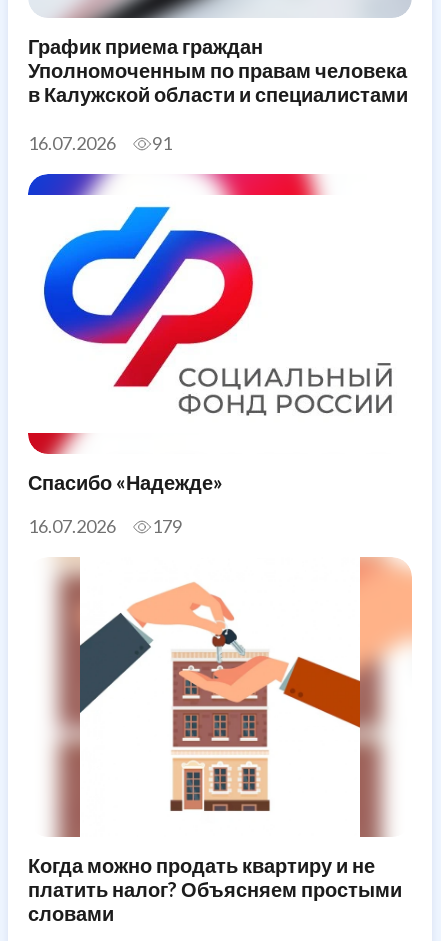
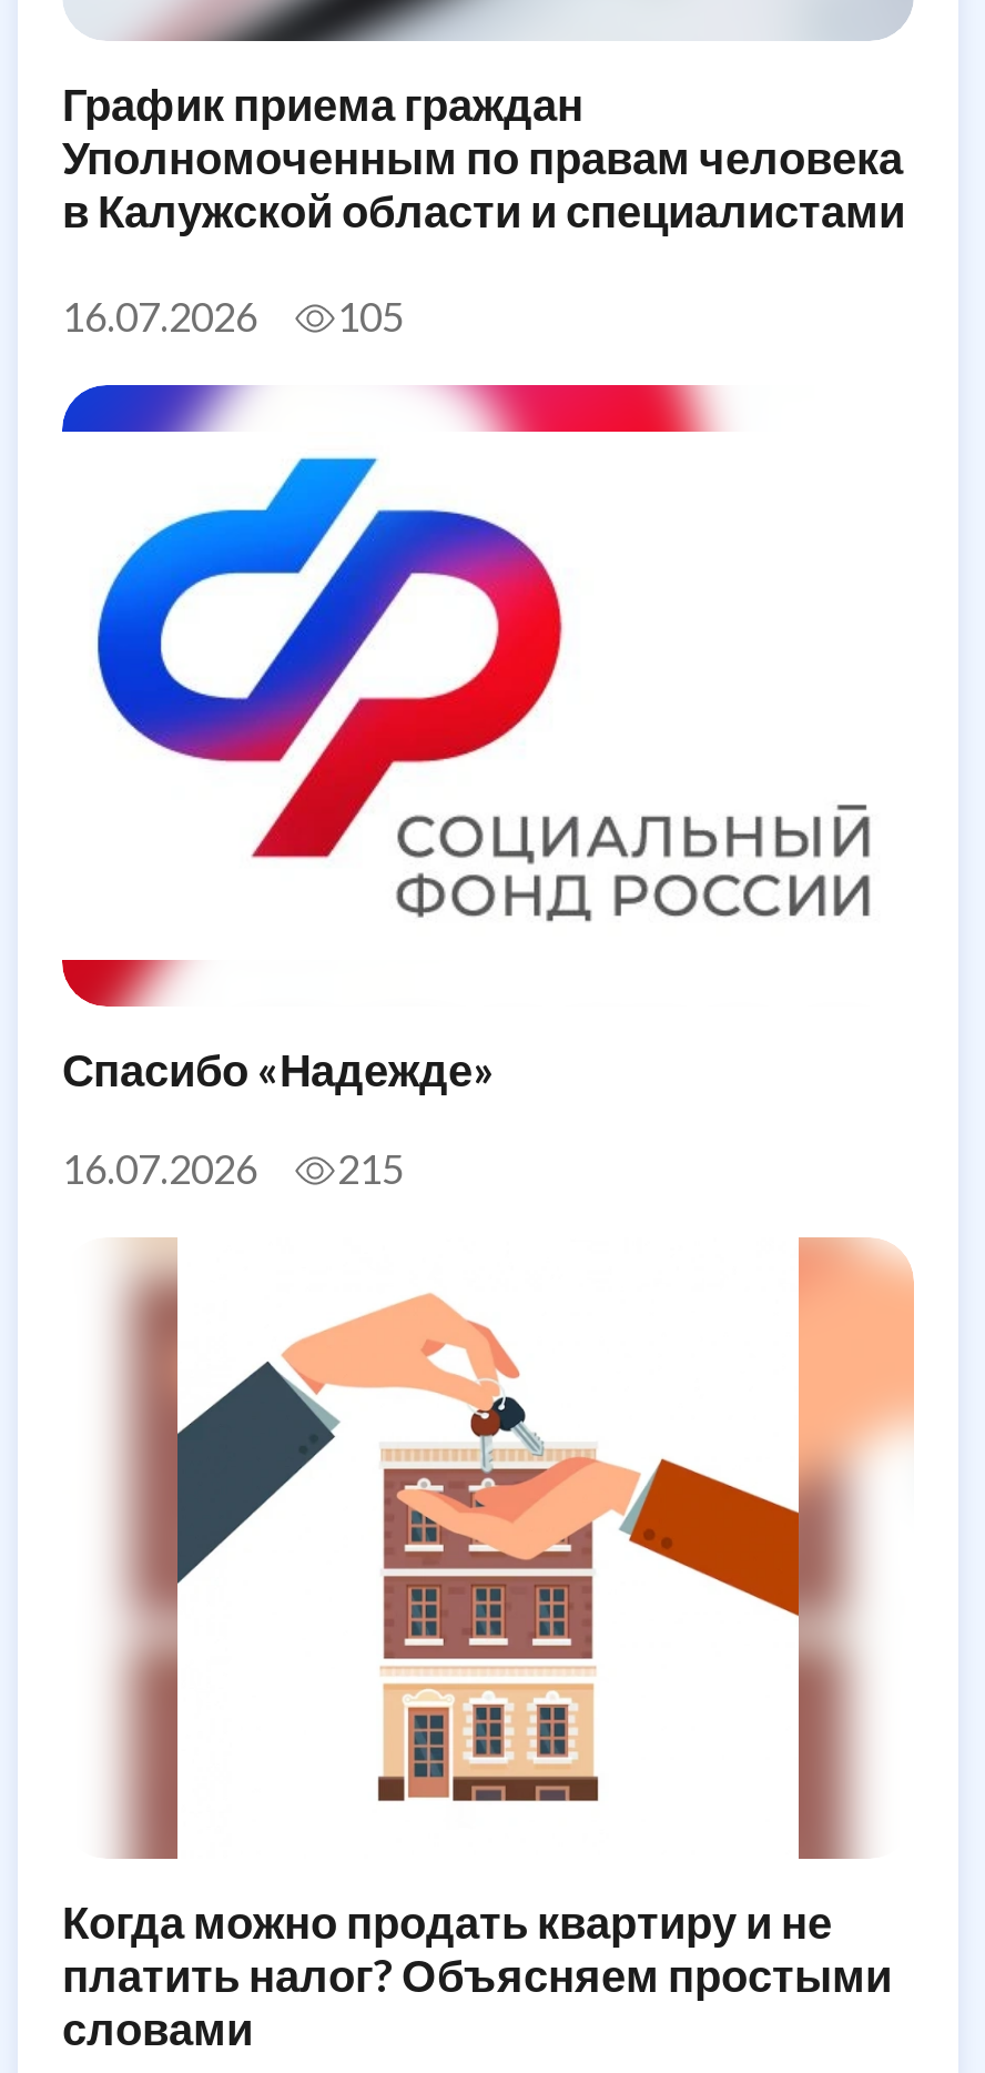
[28,132,172,154] 16.07.2026 91 -> [62,293,404,342] 16.07.2026 105
[28,515,182,537] 16.07.2026 179 -> [62,1144,404,1193] 16.07.2026 215

